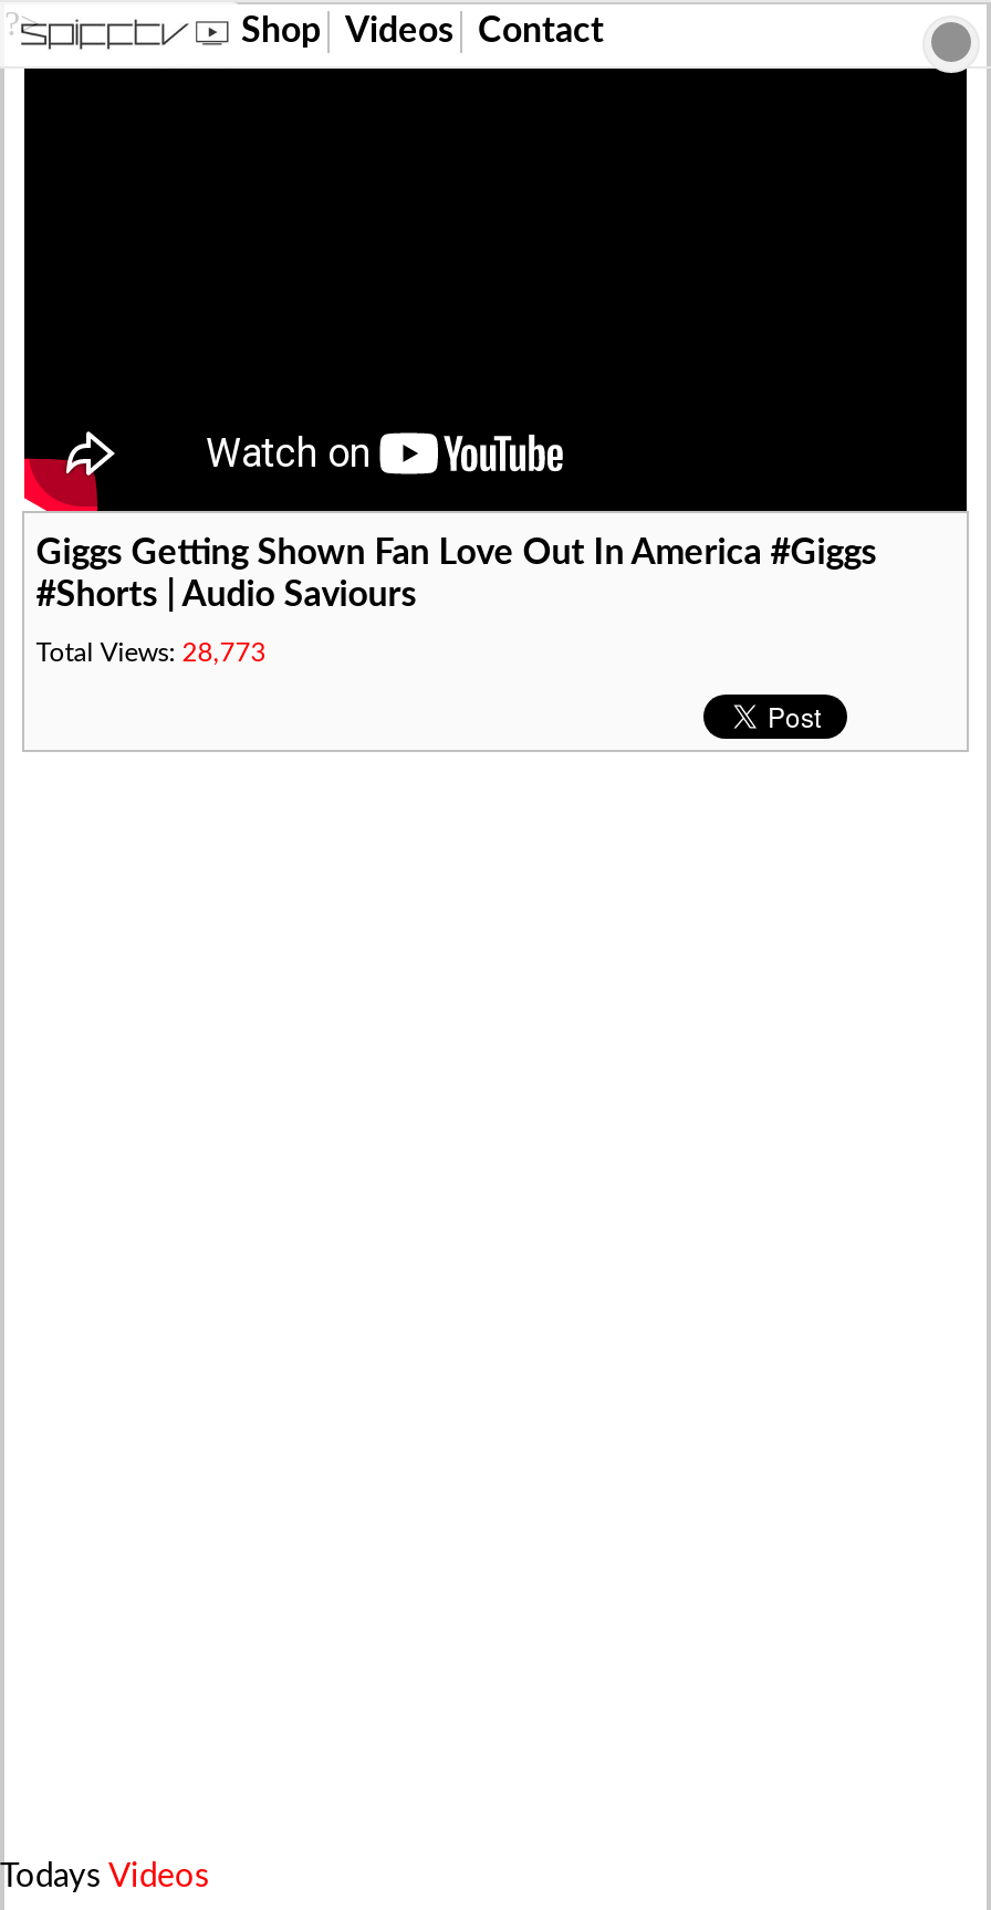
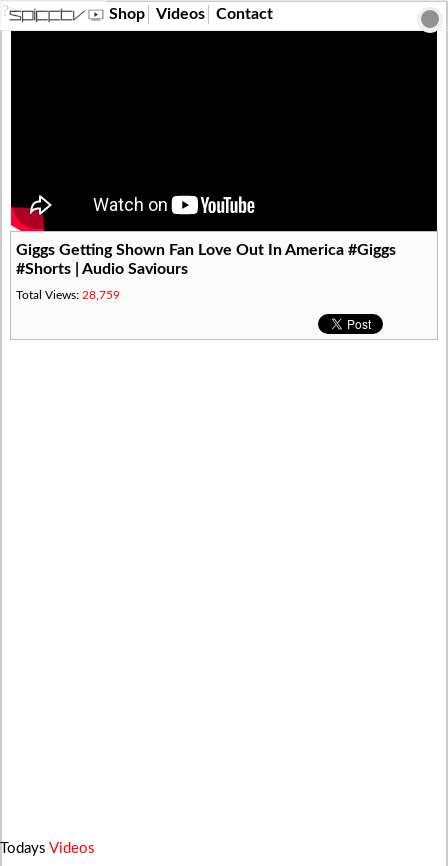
[36,638,266,665] Total Views: 28,773 -> [16,289,120,301] Total Views: 28,759

